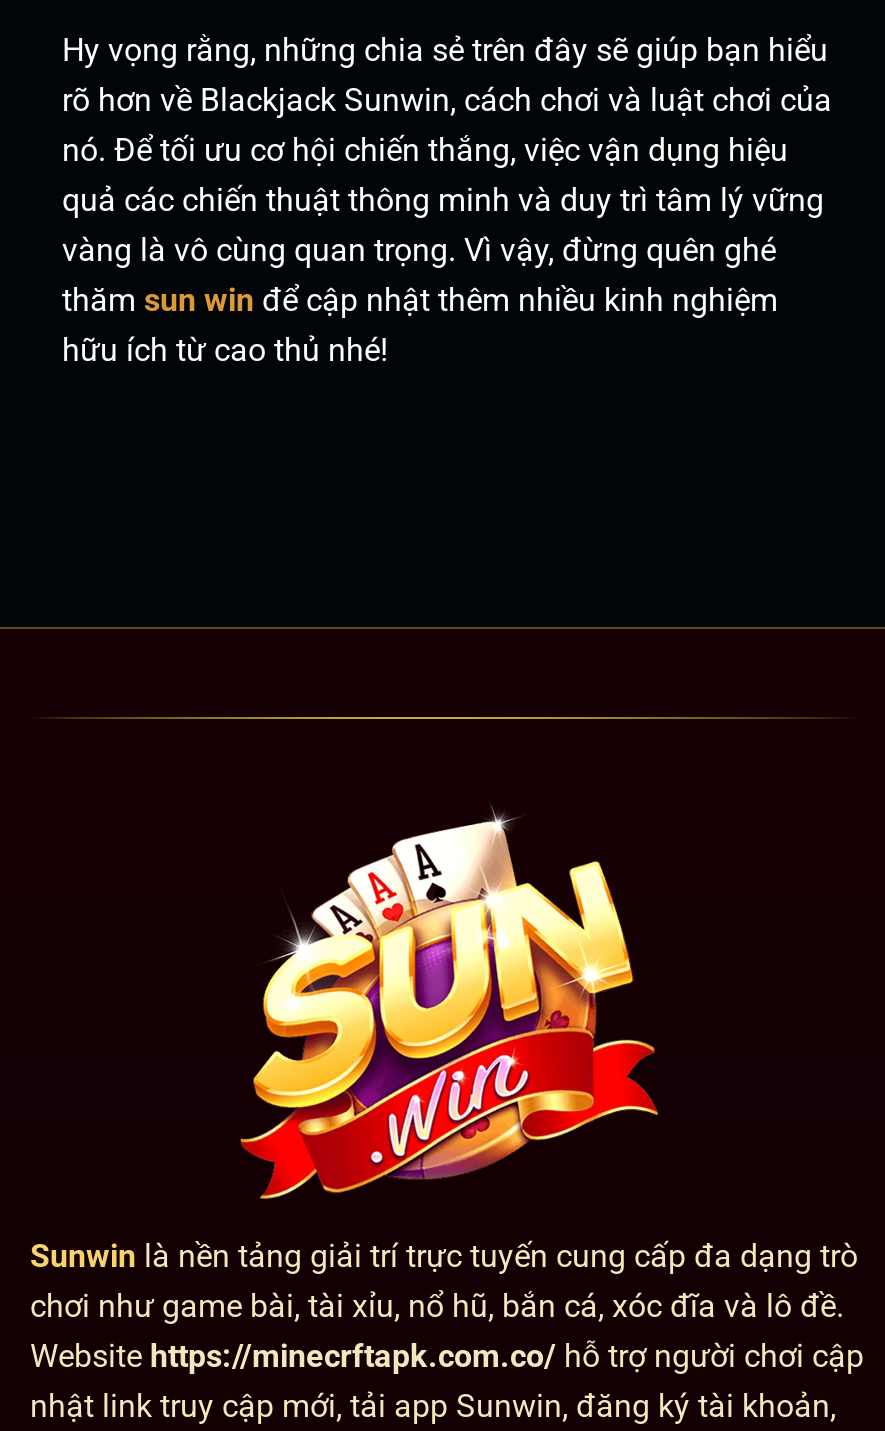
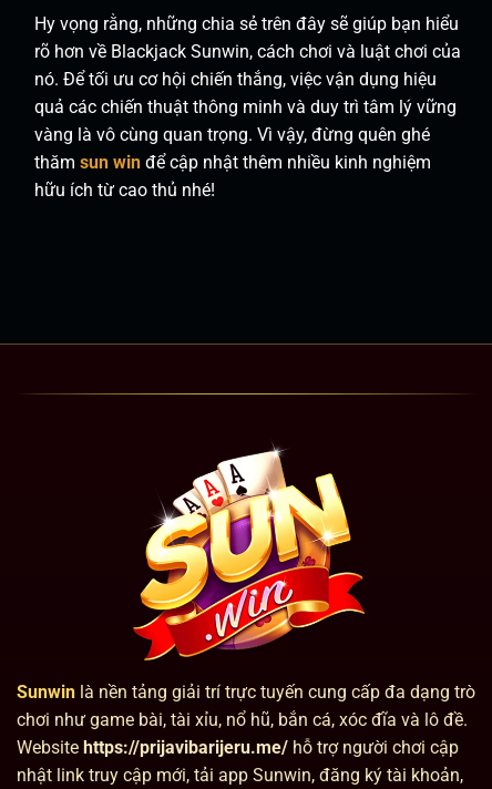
[30,1336,864,1374] Website https://minecrftapk.com.co/ hỗ trợ người chơi cập -> [17,736,459,758] Website https://prijavibarijeru.me/ hỗ trợ người chơi cập

